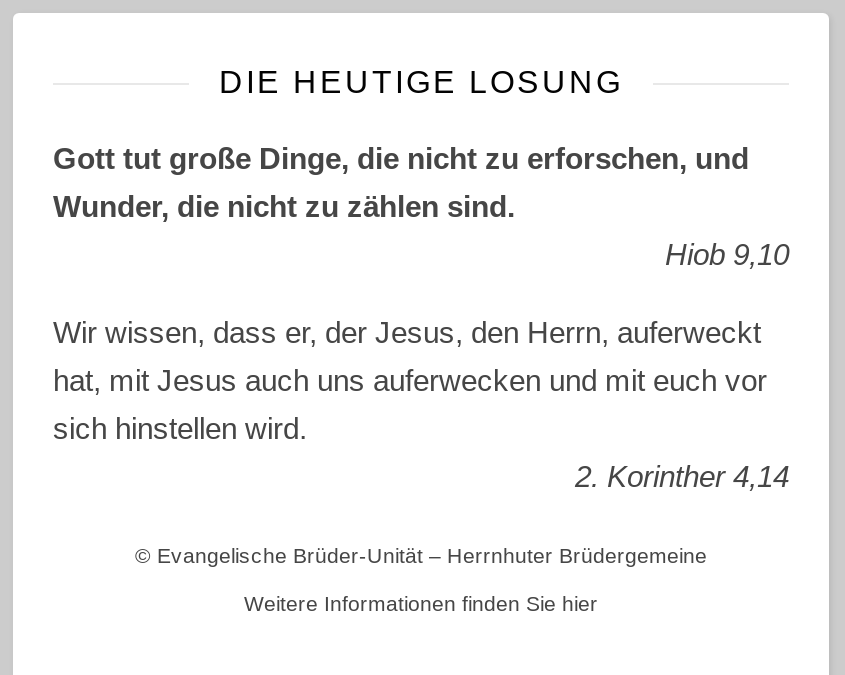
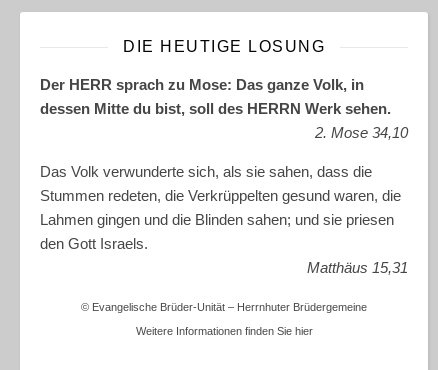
[53,141,789,271] Gott tut große Dinge, die nicht zu erforschen, und | Wunder, die nicht zu zählen sind. | Hiob 9,10 -> [40,76,408,141] Der HERR sprach zu Mose: Das ganze Volk, in | dessen Mitte du bist, soll des HERRN Werk sehen. | 2. Mose 34,10
[53,315,789,493] Wir wissen, dass er, der Jesus, den Herrn, auferweckt | hat, mit Jesus auch uns auferwecken und mit euch vor | sich hinstellen wird. | 2. Korinther 4,14 -> [40,163,408,276] Das Volk verwunderte sich, als sie sahen, dass die | Stummen redeten, die Verkrüppelten gesund waren, die | Lahmen gingen und die Blinden sahen; und sie priesen | den Gott Israels. | Matthäus 15,31

